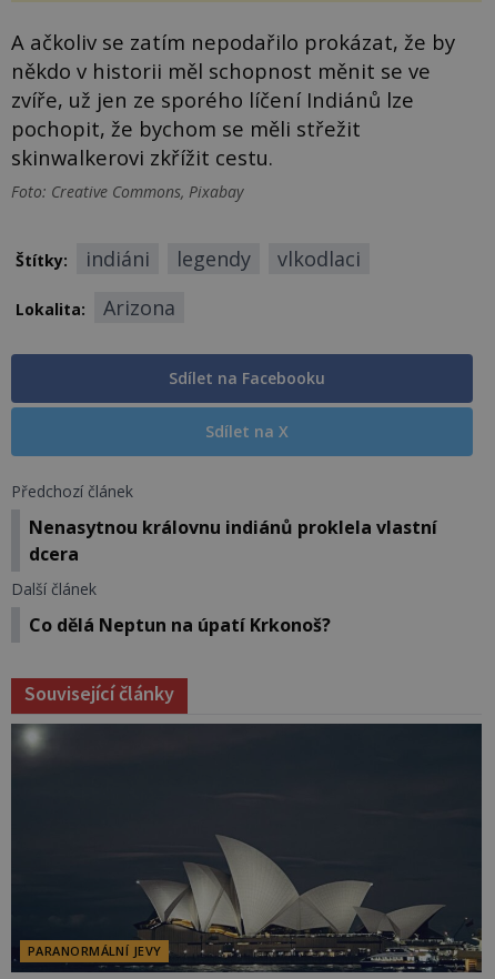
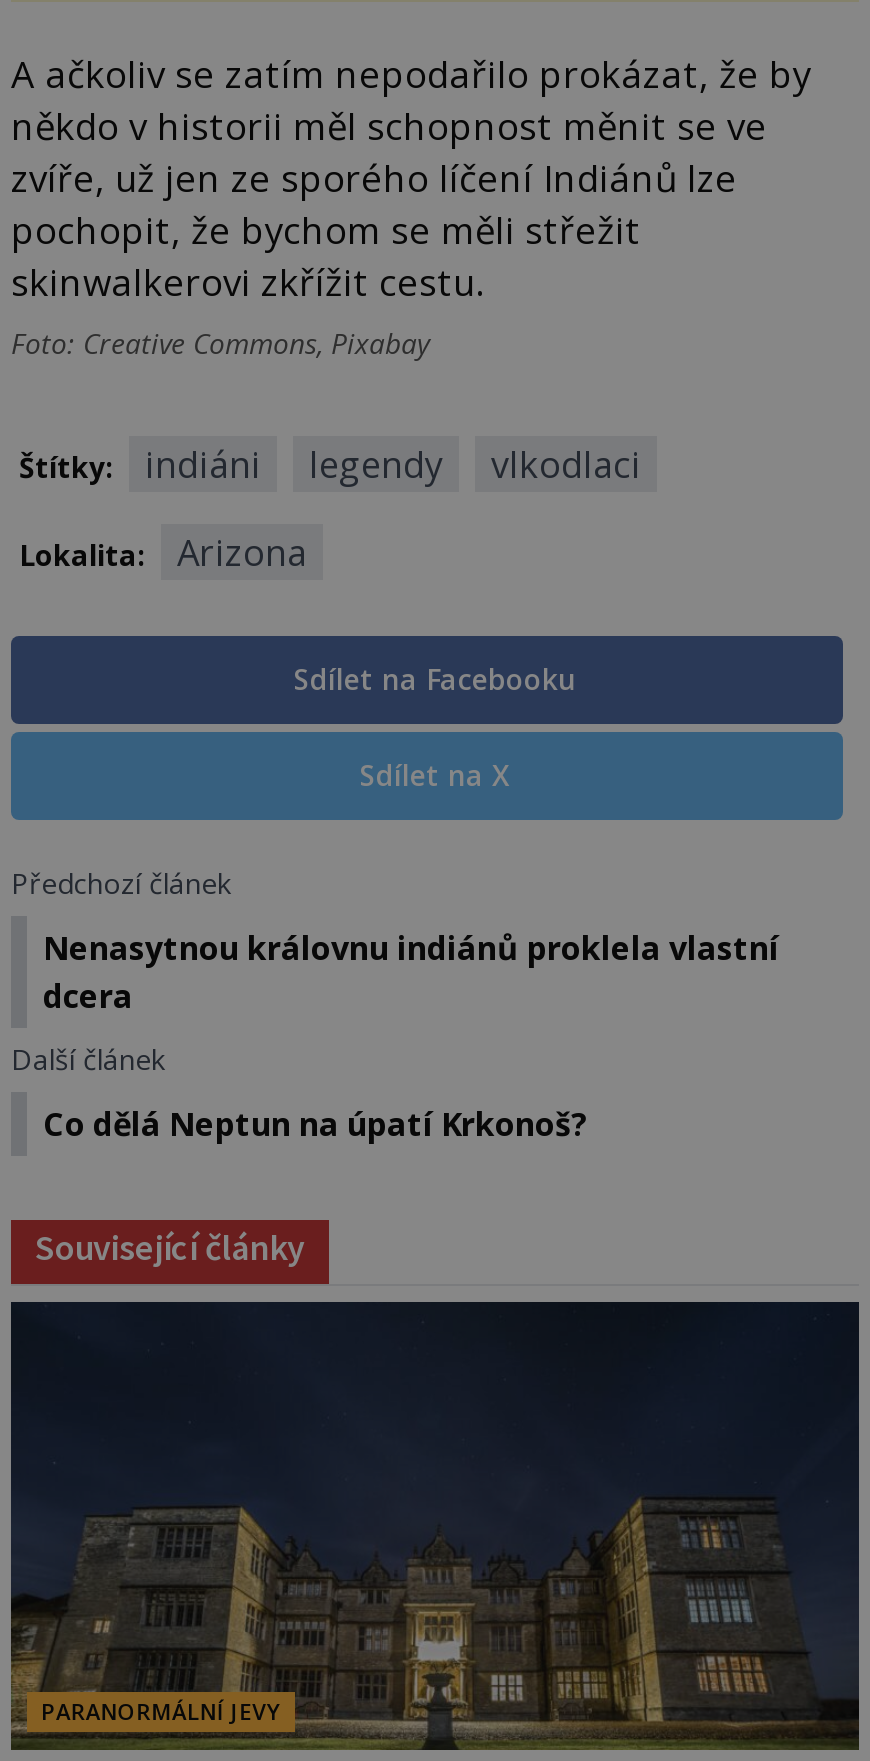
[10,723,483,973] [image] -> [9,1302,861,1752] [image]

